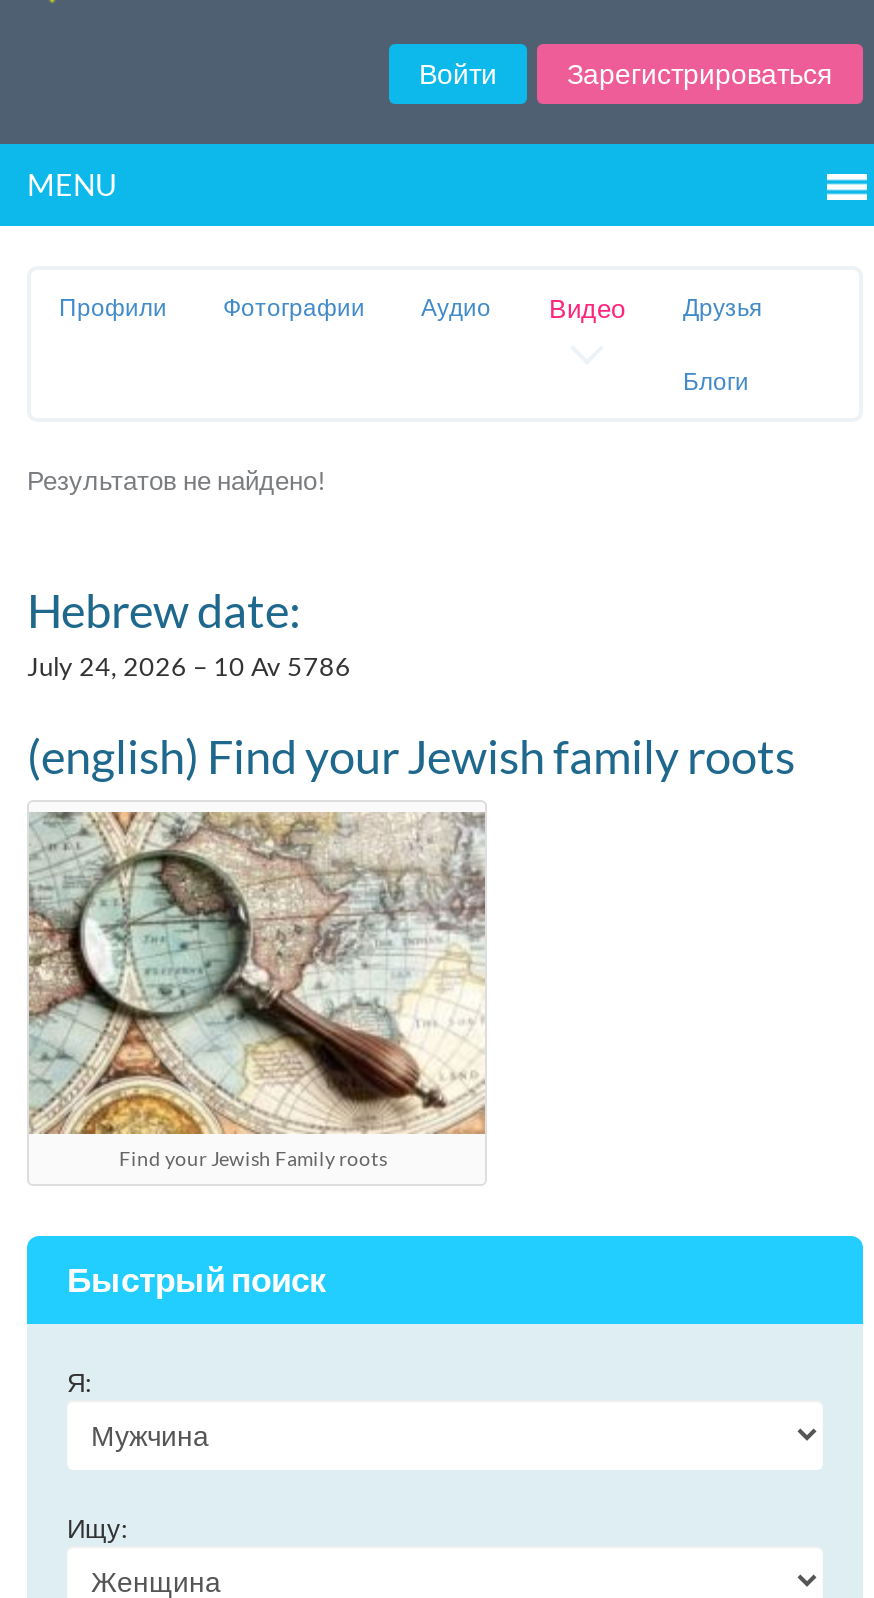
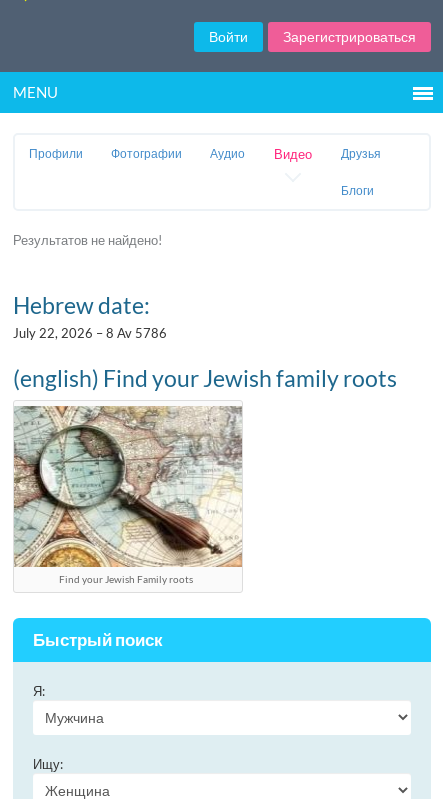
[27,650,351,682] July 24, 2026 – 10 Av 5786 -> [13,325,167,341] July 22, 2026 – 8 Av 5786

